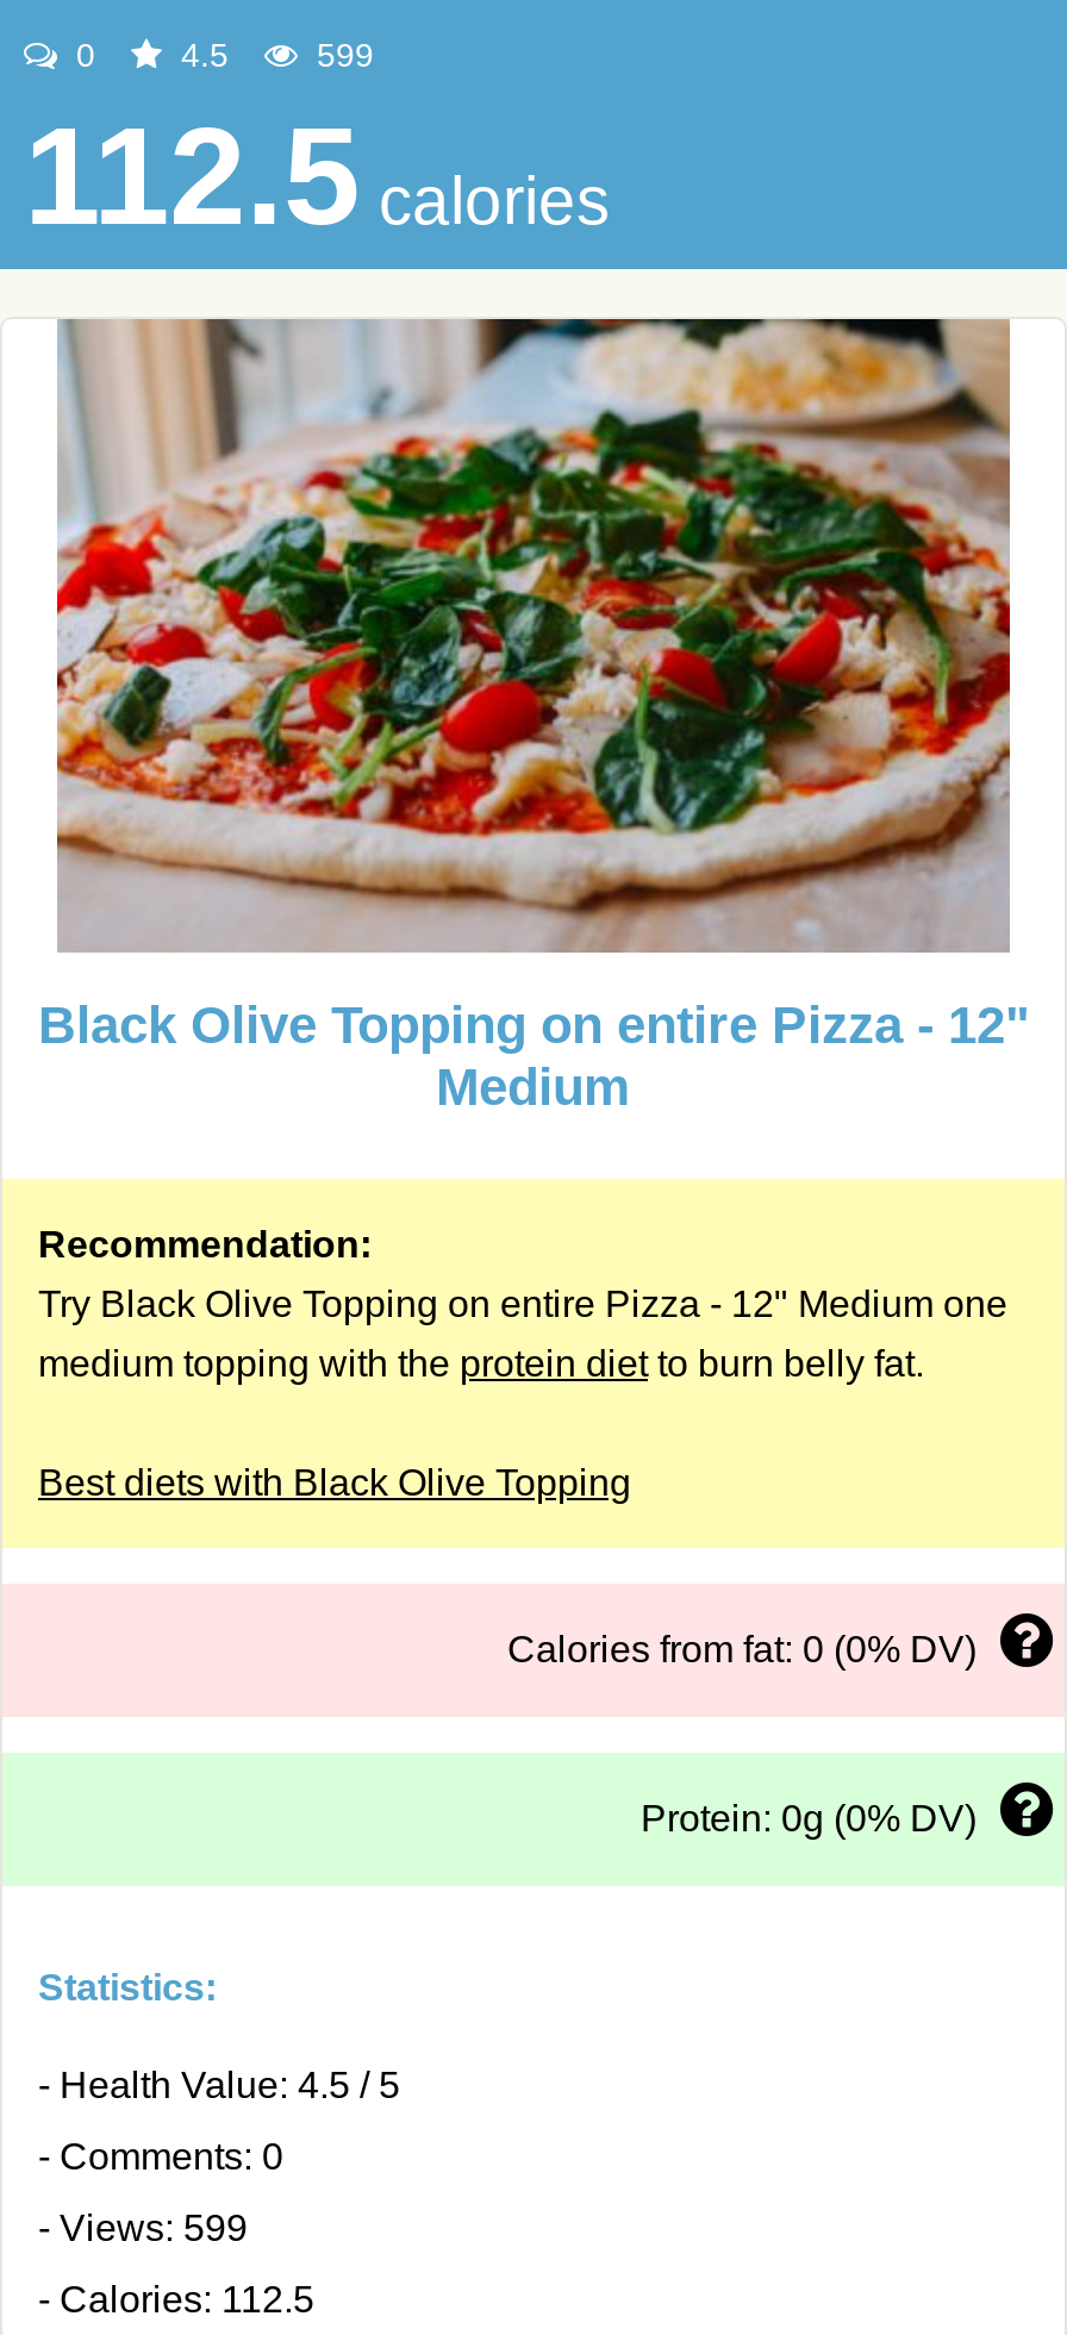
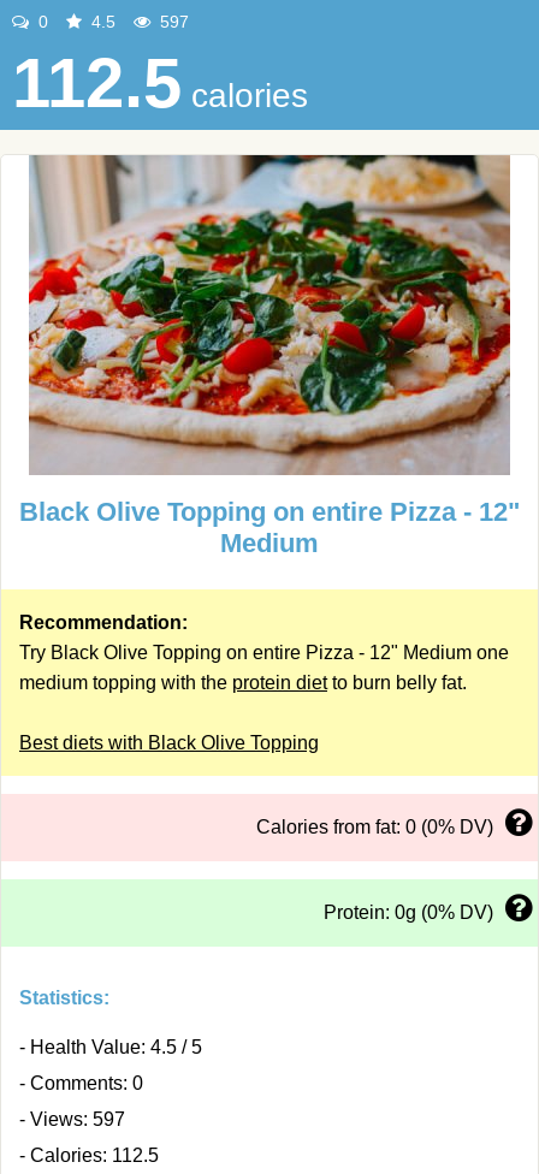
[307,36,374,74] 599 -> [155,12,189,31] 597
[38,2208,248,2248] - Views: 599 -> [19,1109,125,1129] - Views: 597

